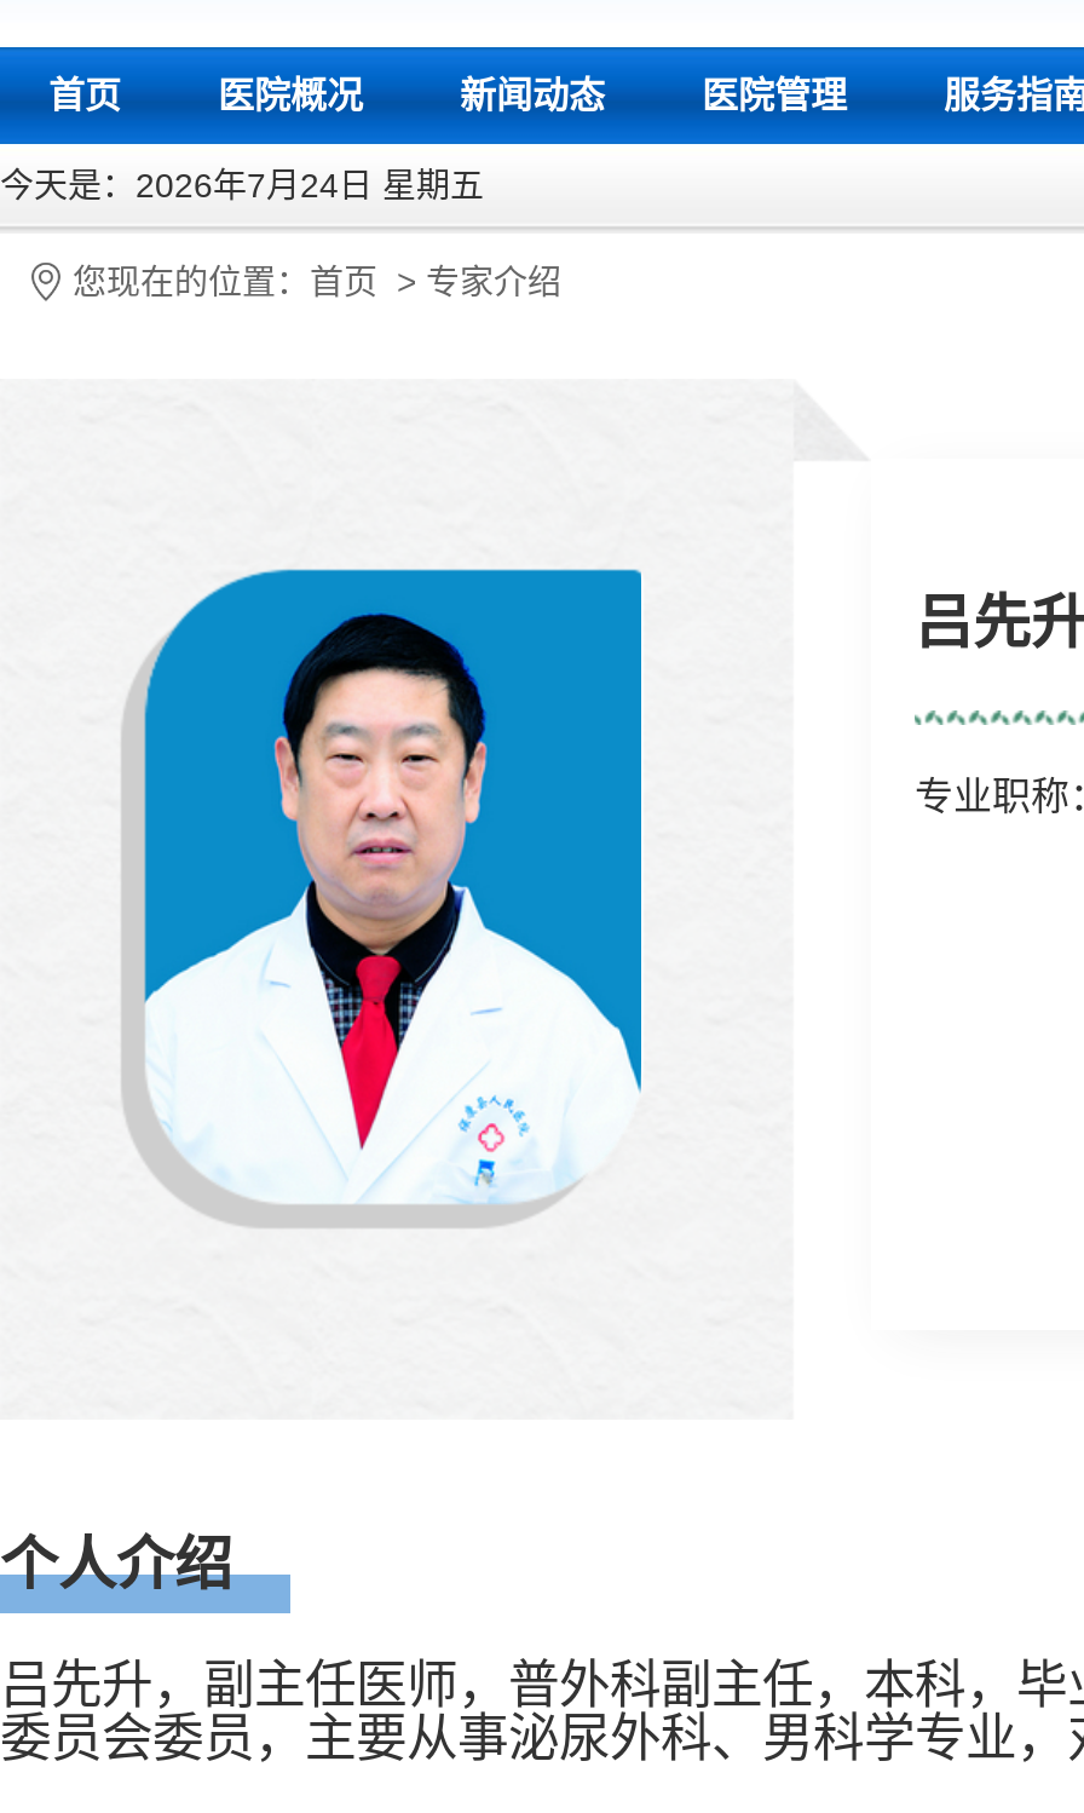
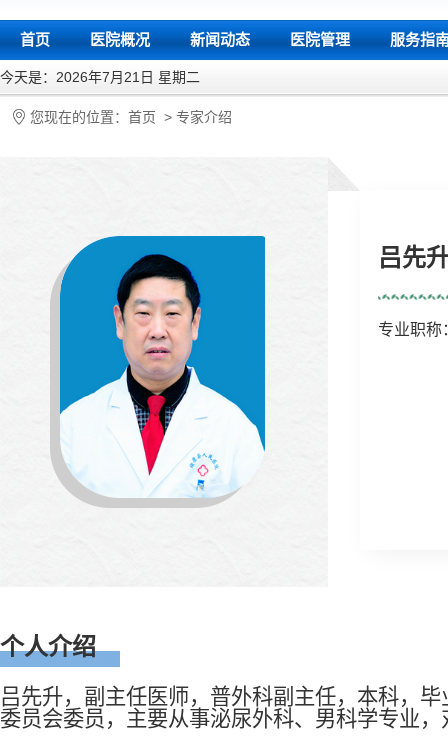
[0,166,484,205] 今天是：2026年7月24日 星期五 -> [0,69,200,85] 今天是：2026年7月21日 星期二

